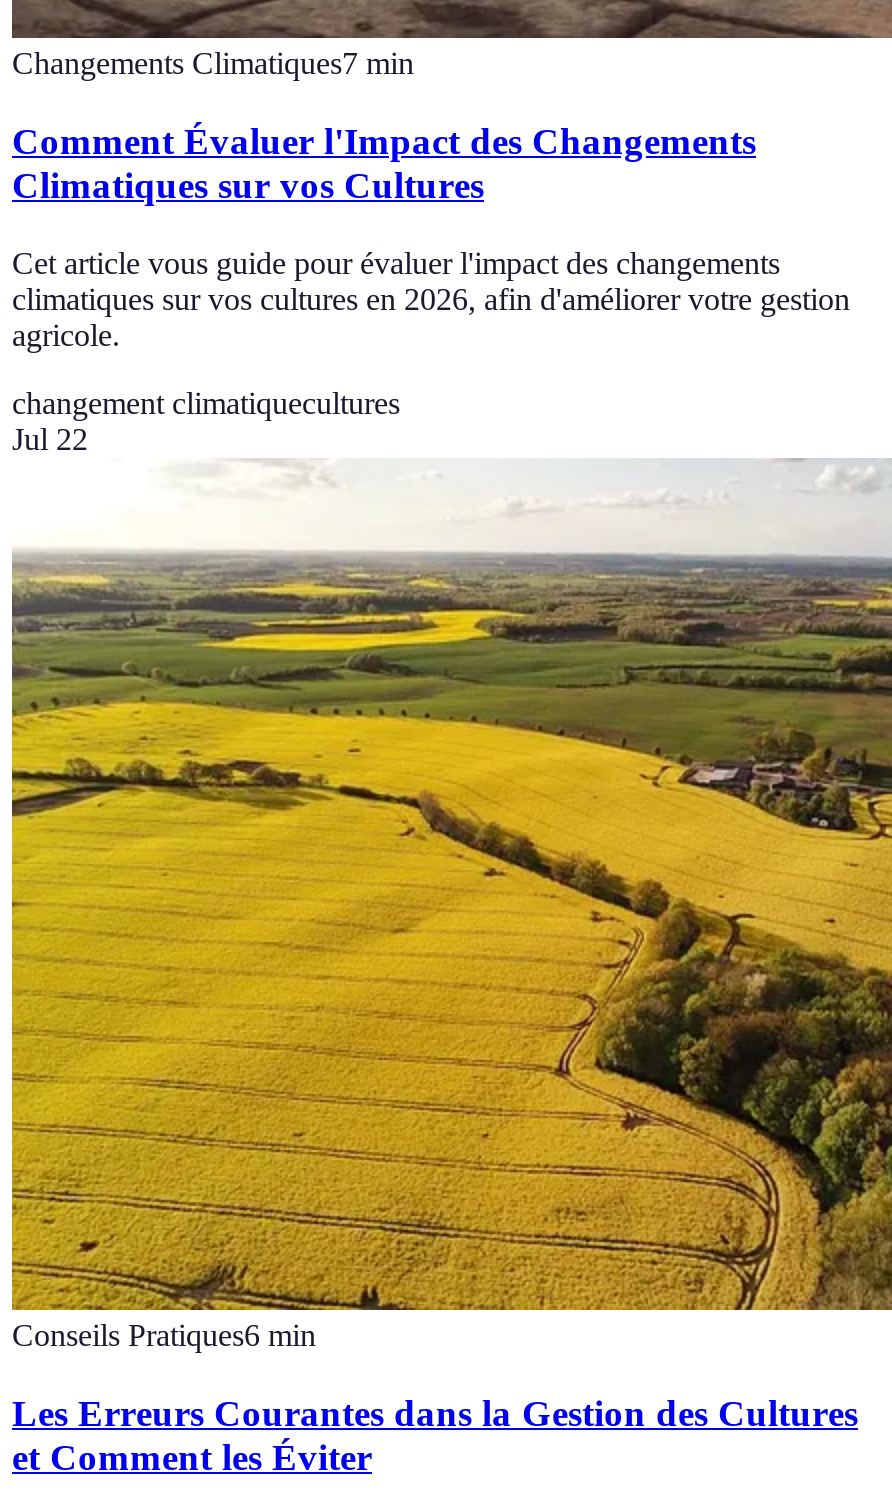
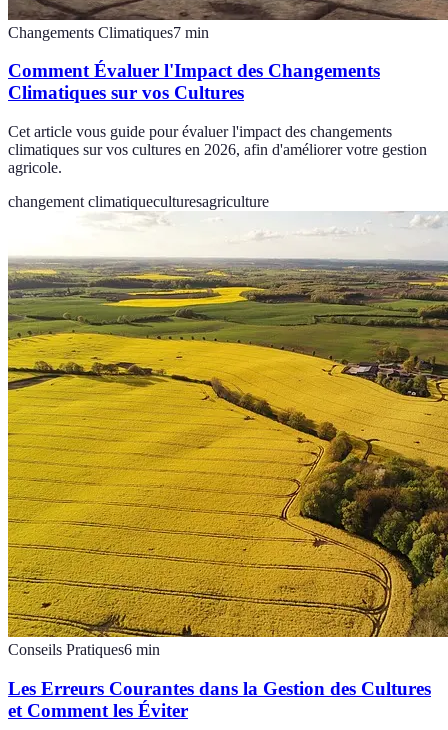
[12,386,400,456] changement climatiquecultures | Jul 22 -> [8,193,269,210] changement climatiqueculturesagriculture

